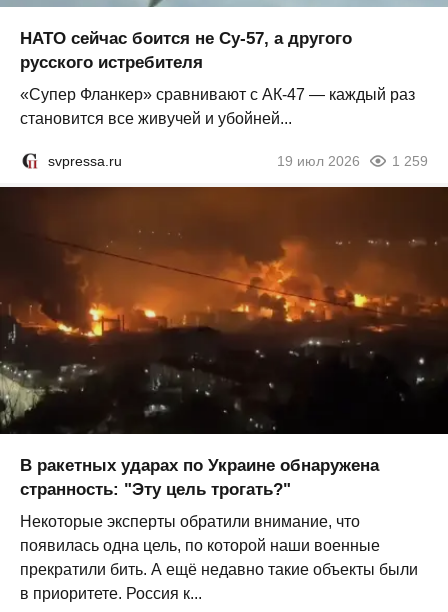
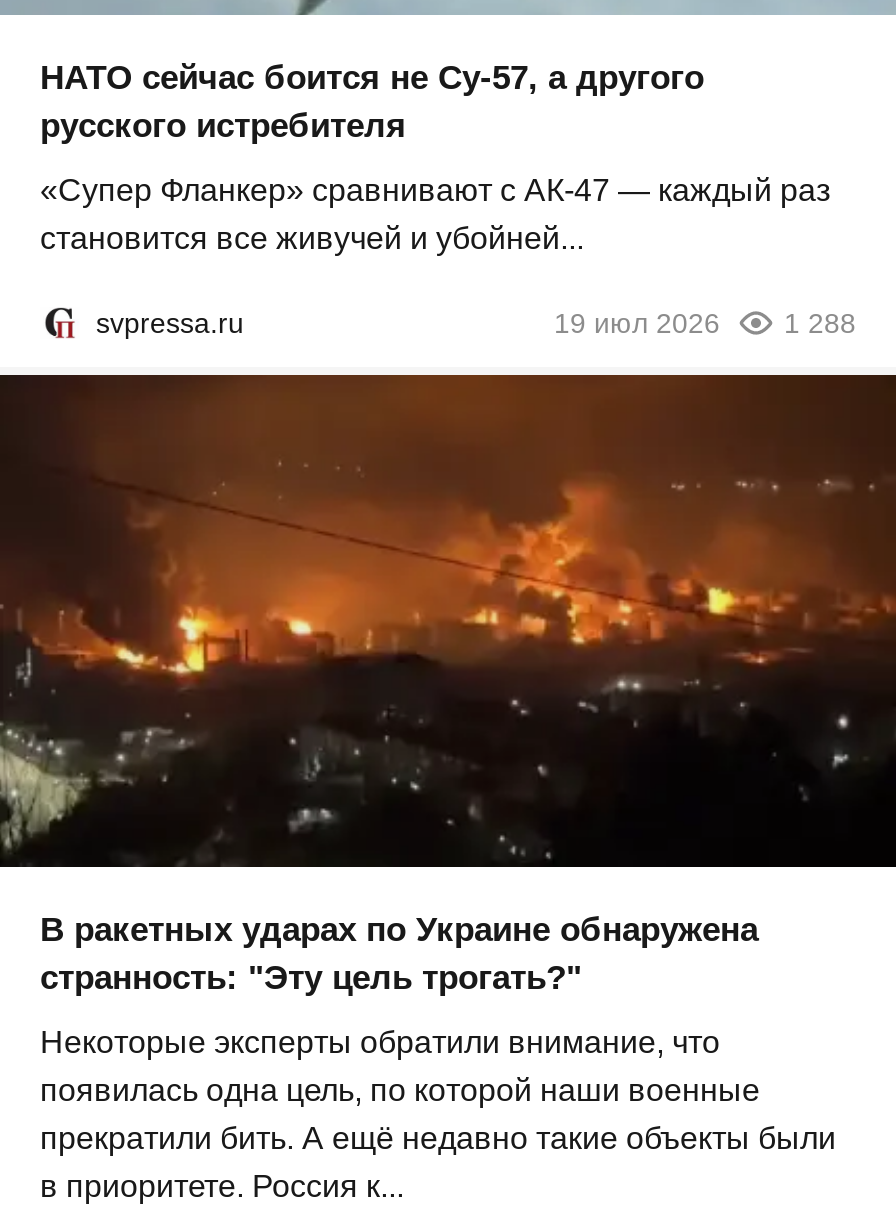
[277,153,428,169] 19 июл 2026 1 259 -> [554,307,856,339] 19 июл 2026 1 288

